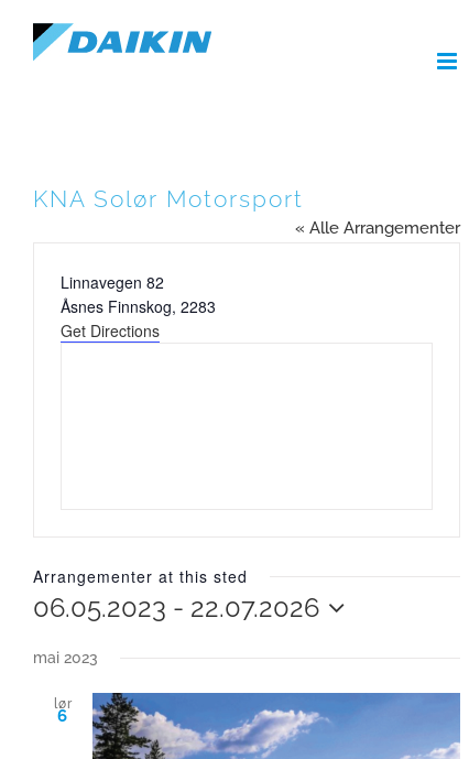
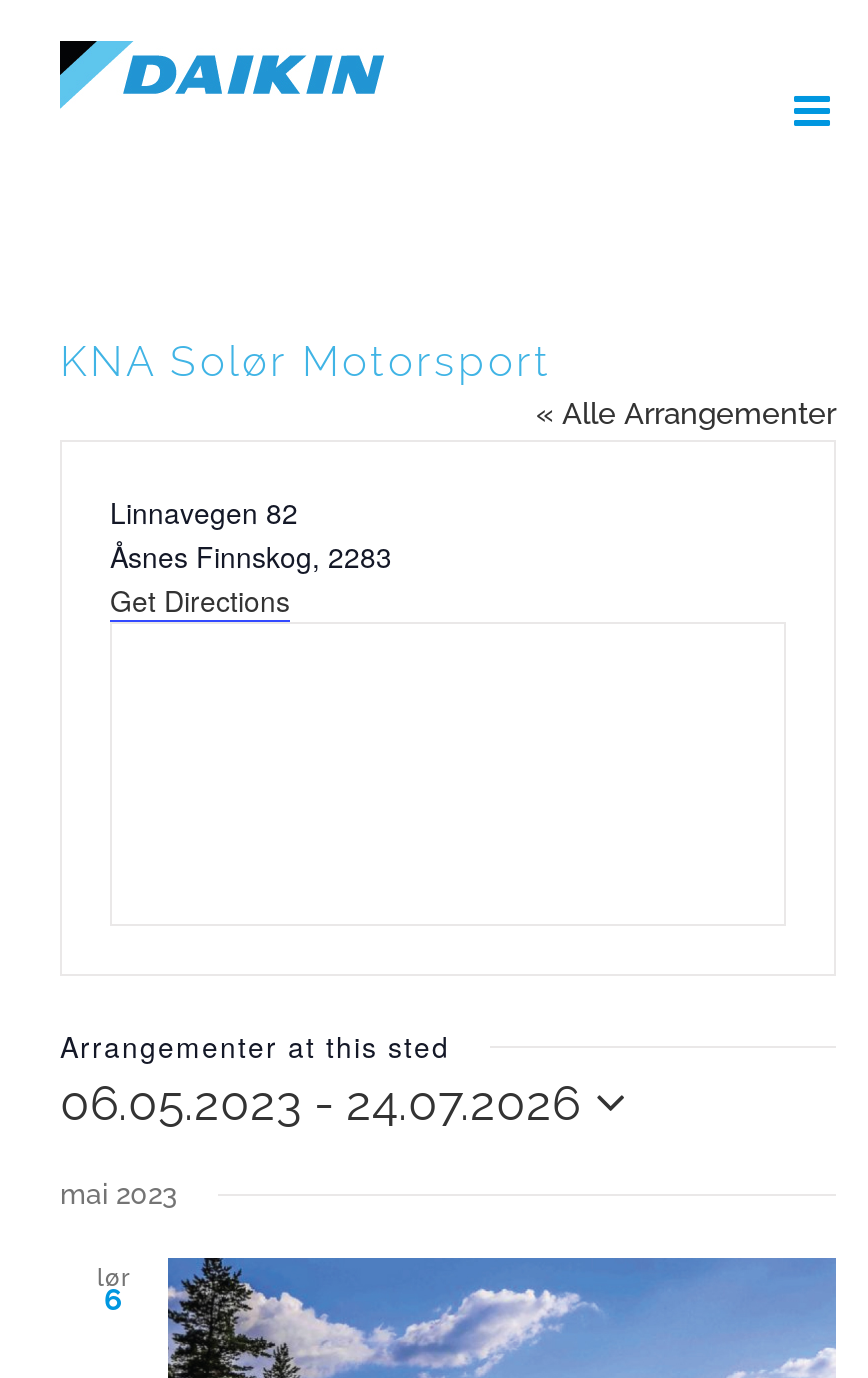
[33,592,319,624] 06.05.2023 - 22.07.2026 -> [60,1074,580,1132] 06.05.2023 - 24.07.2026

